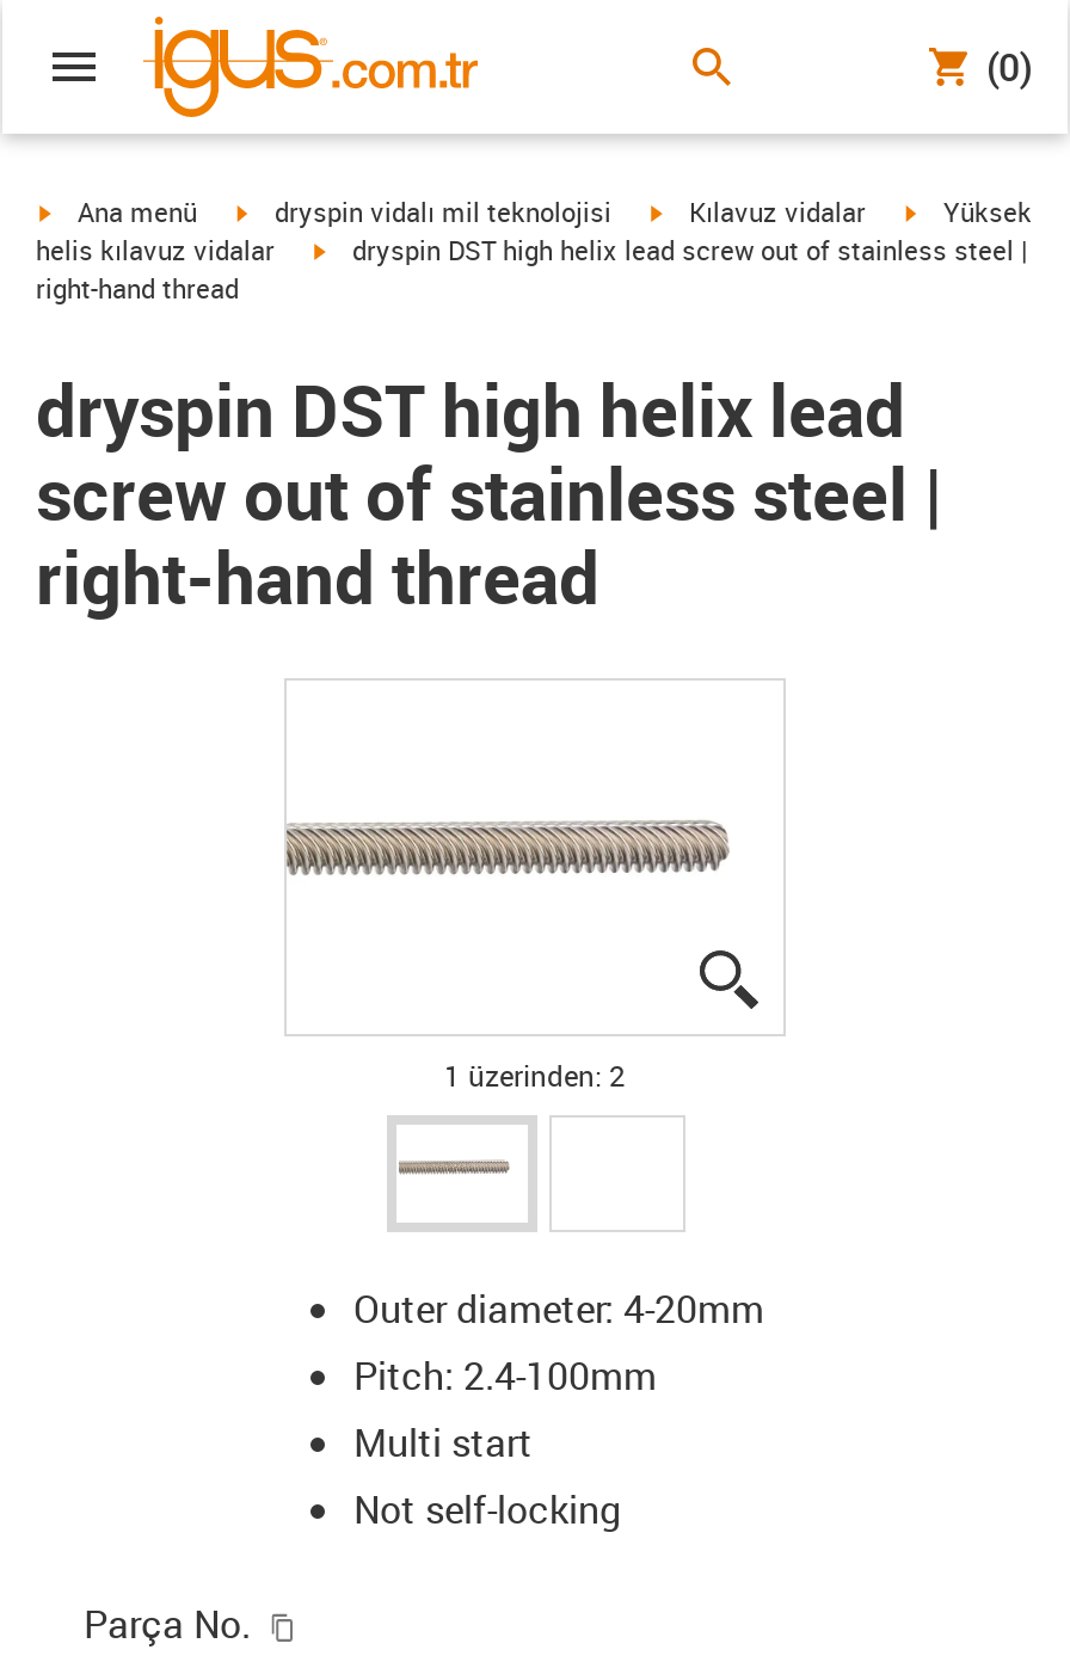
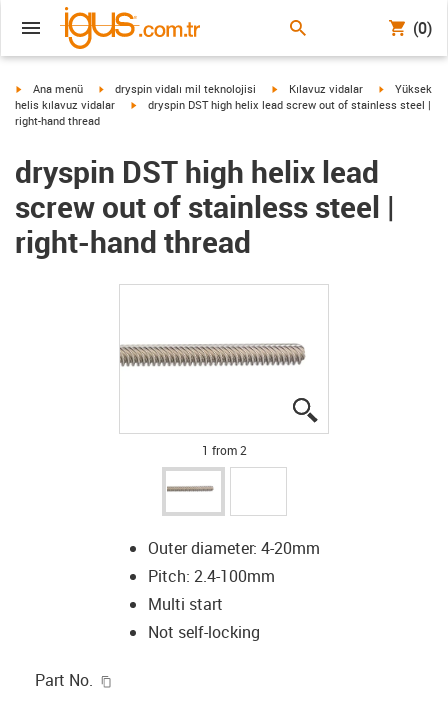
[444,1055,626,1094] 1 üzerinden: 2 -> [201,442,246,458] 1 from 2
[84,1596,251,1649] Parça No. -> [35,668,93,690] Part No.

